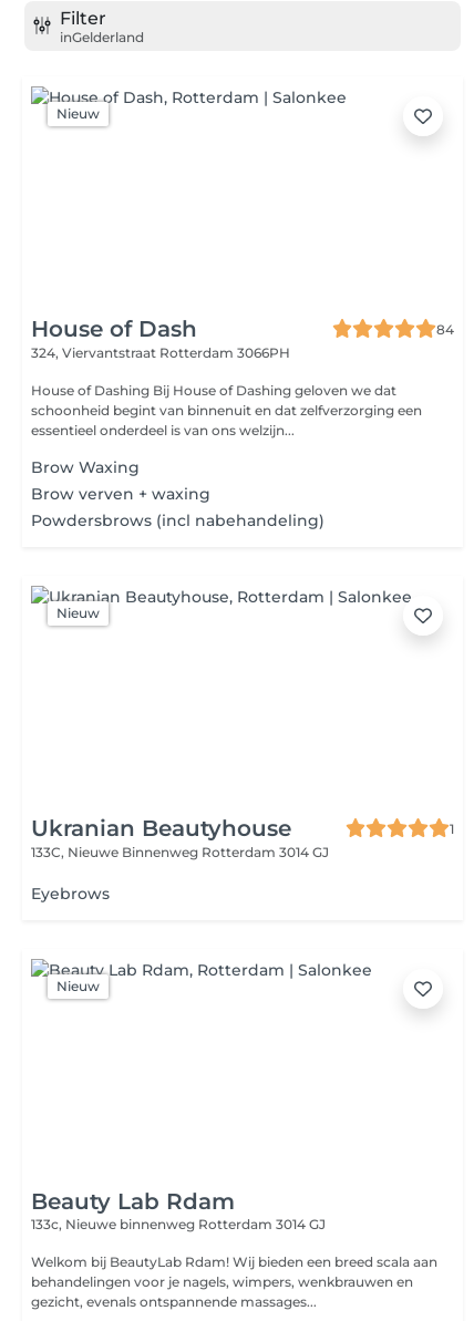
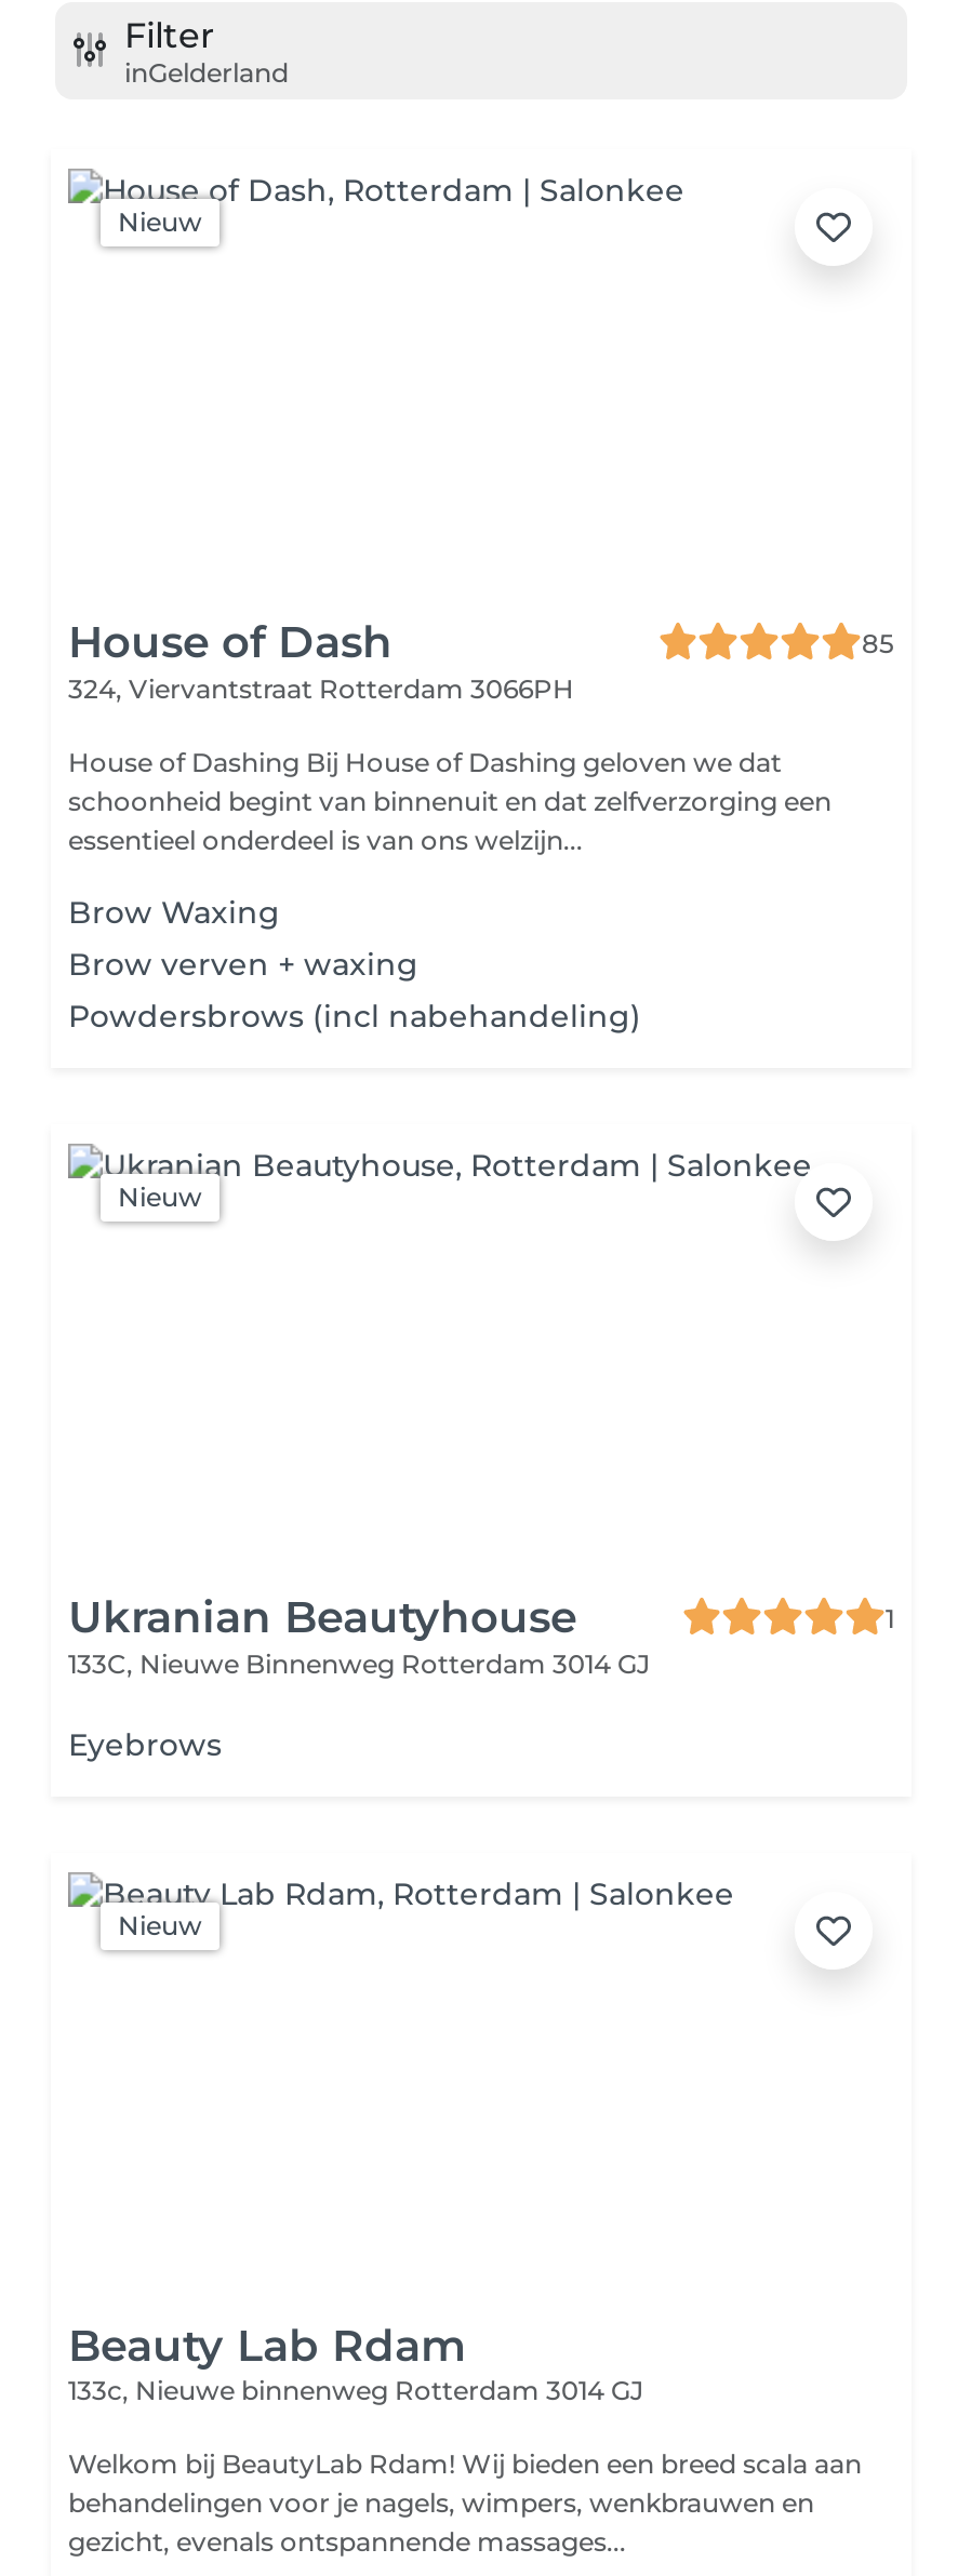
[436,321,454,338] 84 -> [862,627,894,659] 85

